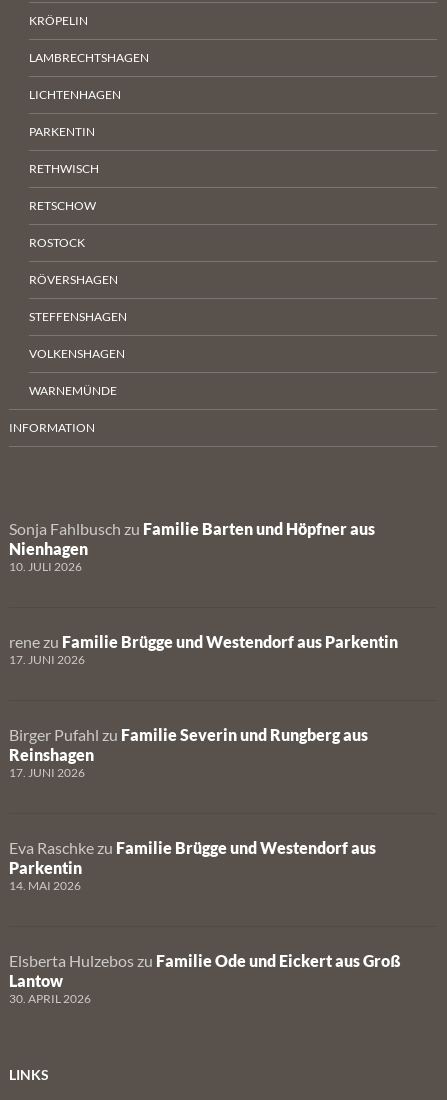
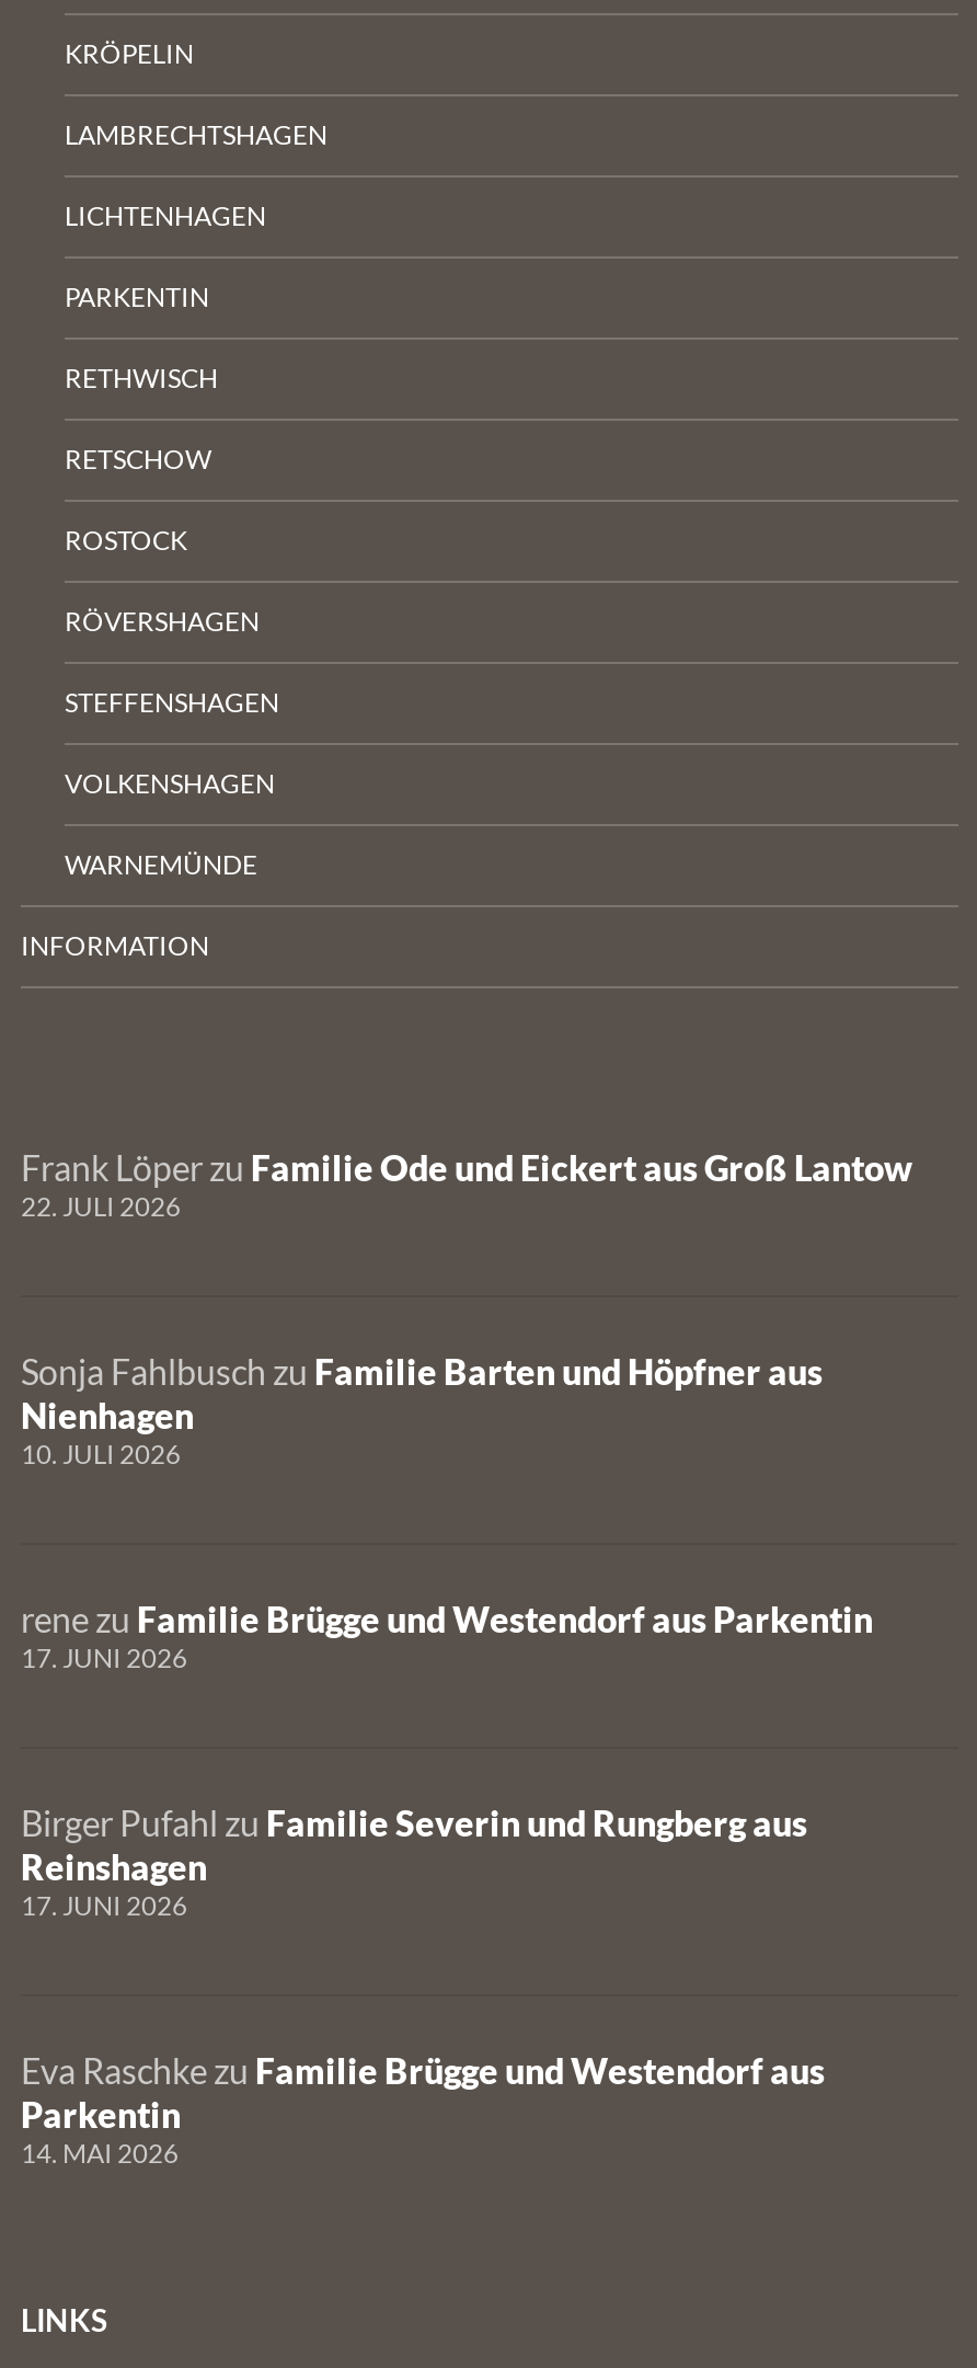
none -> [21,1146,912,1223] Frank Löper zu Familie Ode und Eickert aus Groß Lantow | 22. JULI 2026
moved [9,519,398,893] -> [21,1350,873,2170]: Sonja Fahlbusch zu Familie Barten und Höpfner aus | Nienhagen | 10. JULI 2026 | ... | Parkentin | 14. MAI 2026
[9,951,401,1006] Elsberta Hulzebos zu Familie Ode und Eickert aus Groß | Lantow | 30. APRIL 2026 -> none

